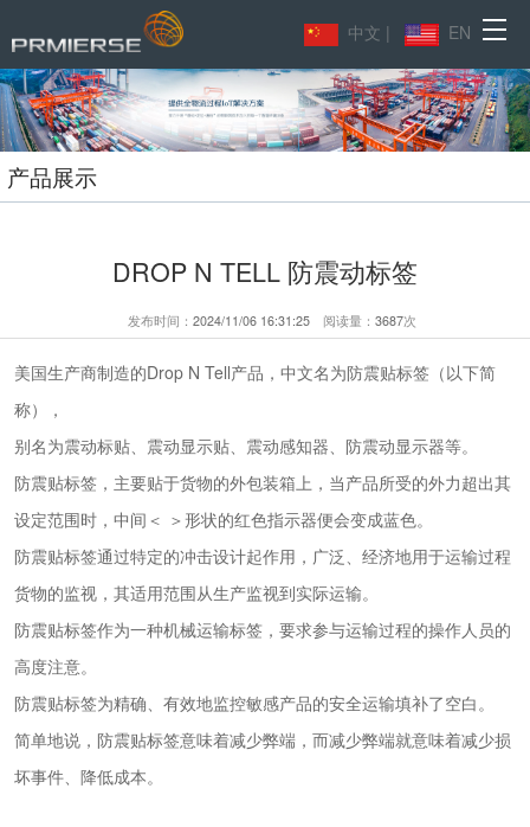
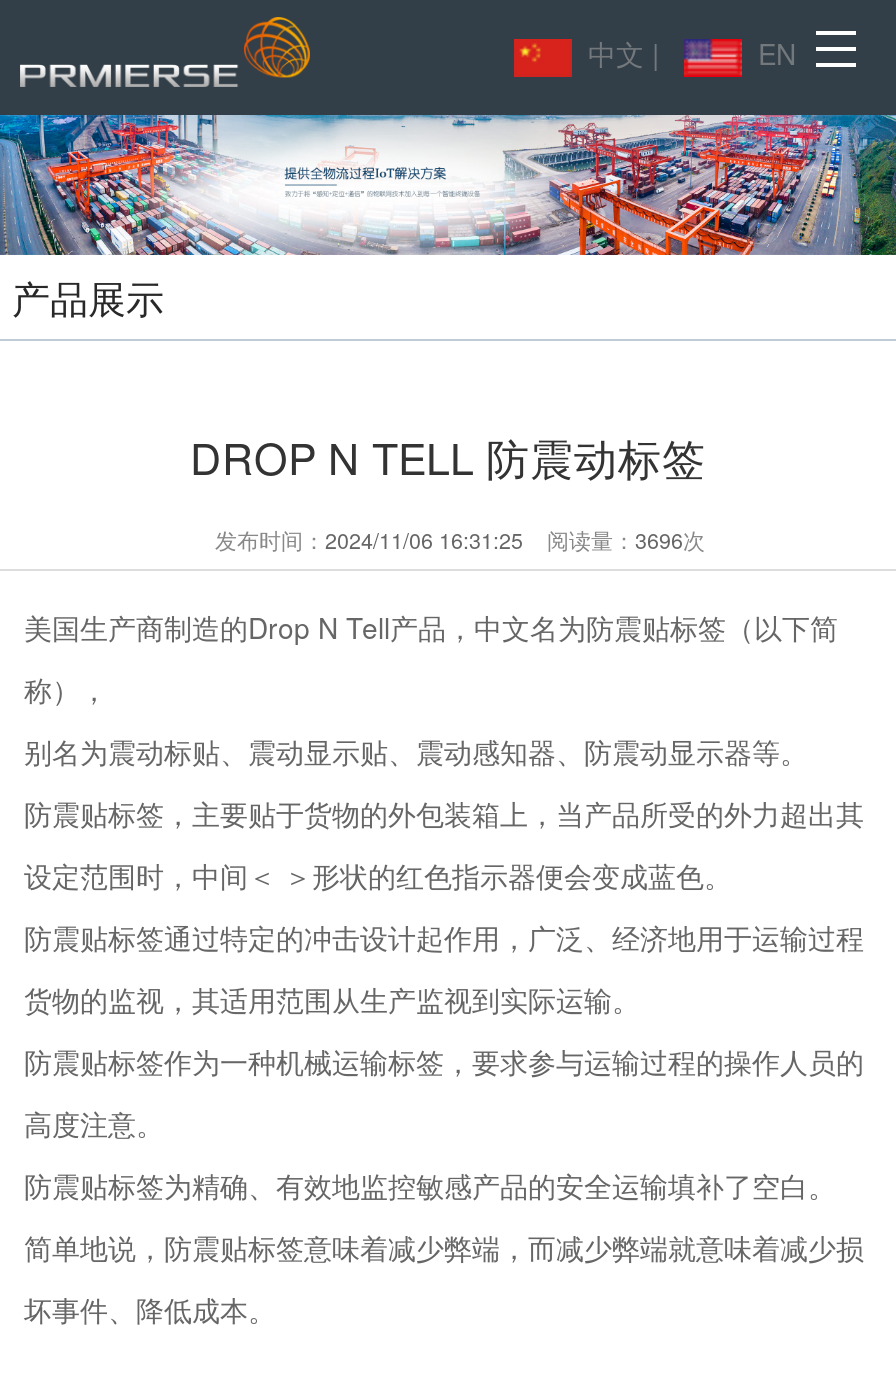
[127,311,417,329] 发布时间：2024/11/06 16:31:25 阅读量：3687次 -> [215,524,705,554] 发布时间：2024/11/06 16:31:25 阅读量：3696次

